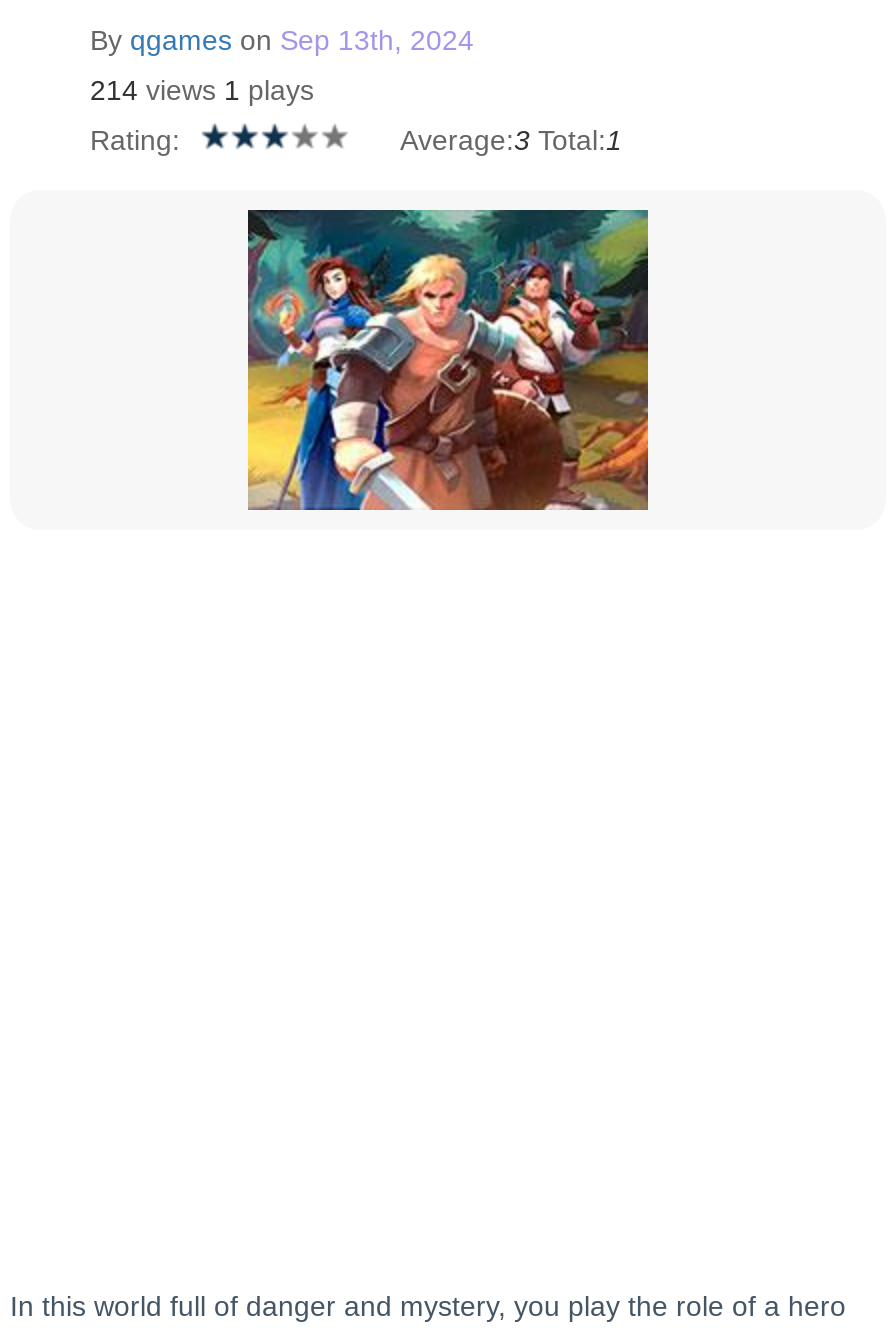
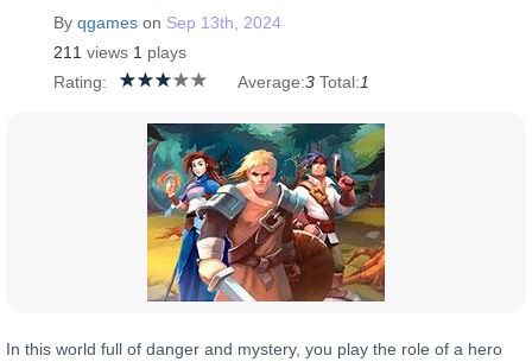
[90,74,314,106] 214 views 1 plays -> [53,43,186,62] 211 views 1 plays

